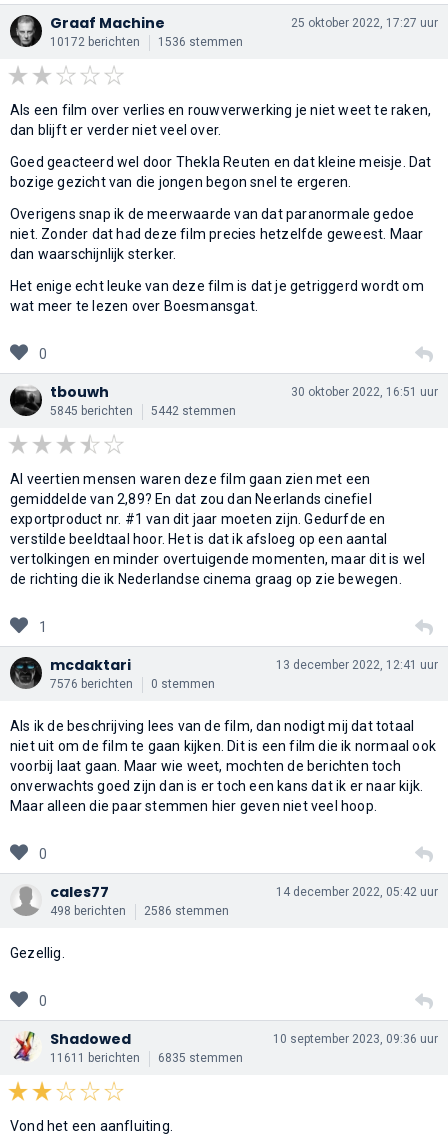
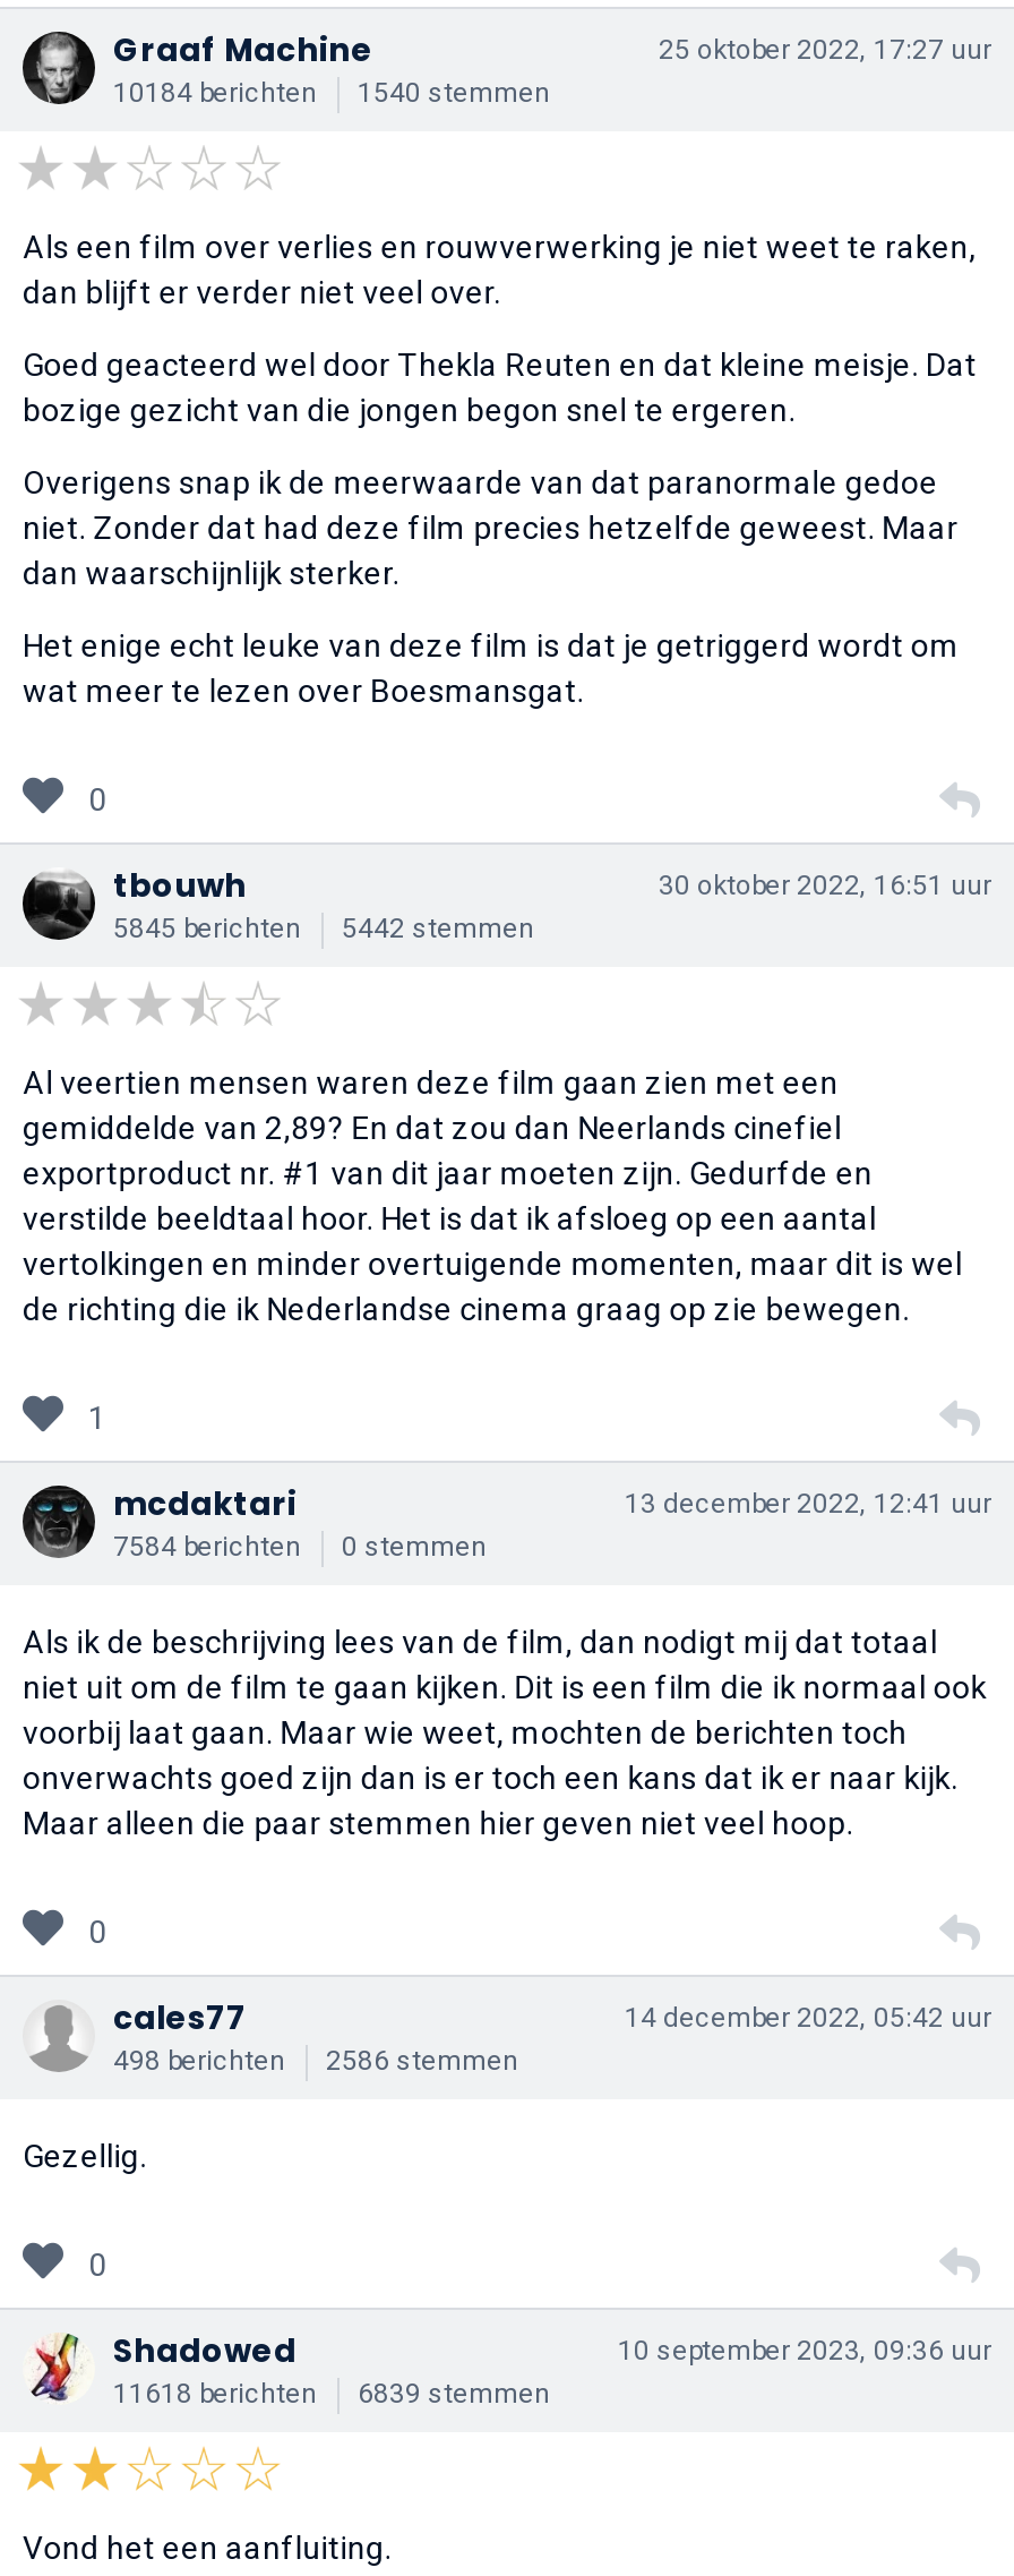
[50,35,140,49] 10172 berichten -> [113,77,317,108] 10184 berichten
[158,35,243,49] 1536 stemmen -> [358,77,550,108] 1540 stemmen
[50,677,215,691] 7576 berichten 0 stemmen -> [113,1530,487,1562] 7584 berichten 0 stemmen
[50,1051,140,1065] 11611 berichten -> [113,2377,317,2409] 11618 berichten
[158,1051,243,1065] 6835 stemmen -> [358,2377,550,2409] 6839 stemmen

